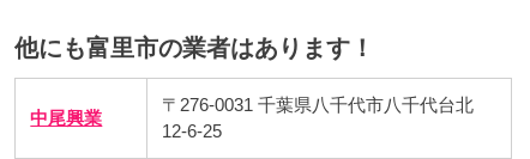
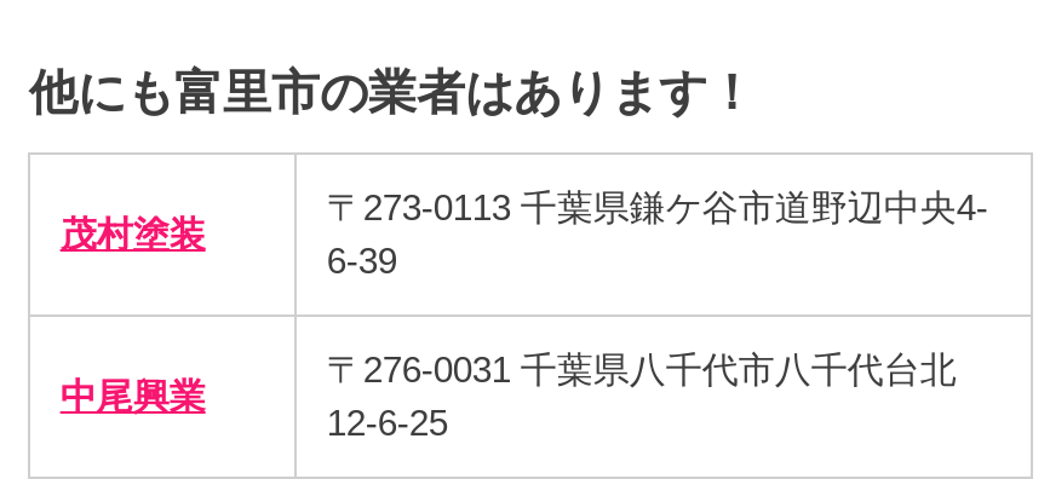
none -> [60,216,205,254] 茂村塗装
none -> [327,189,988,281] 〒273-0113 千葉県鎌ケ谷市道野辺中央4- | 6-39

